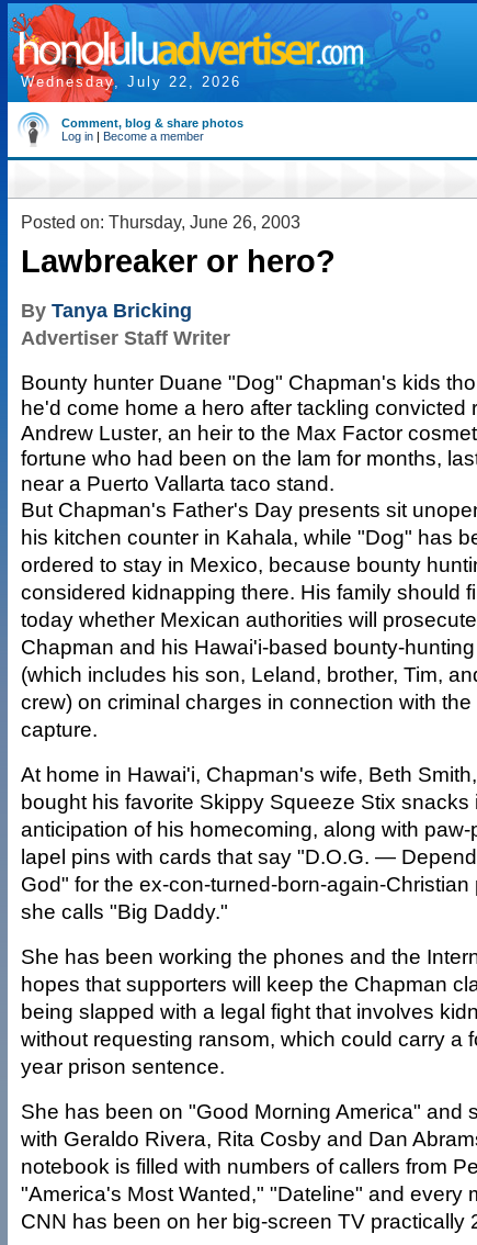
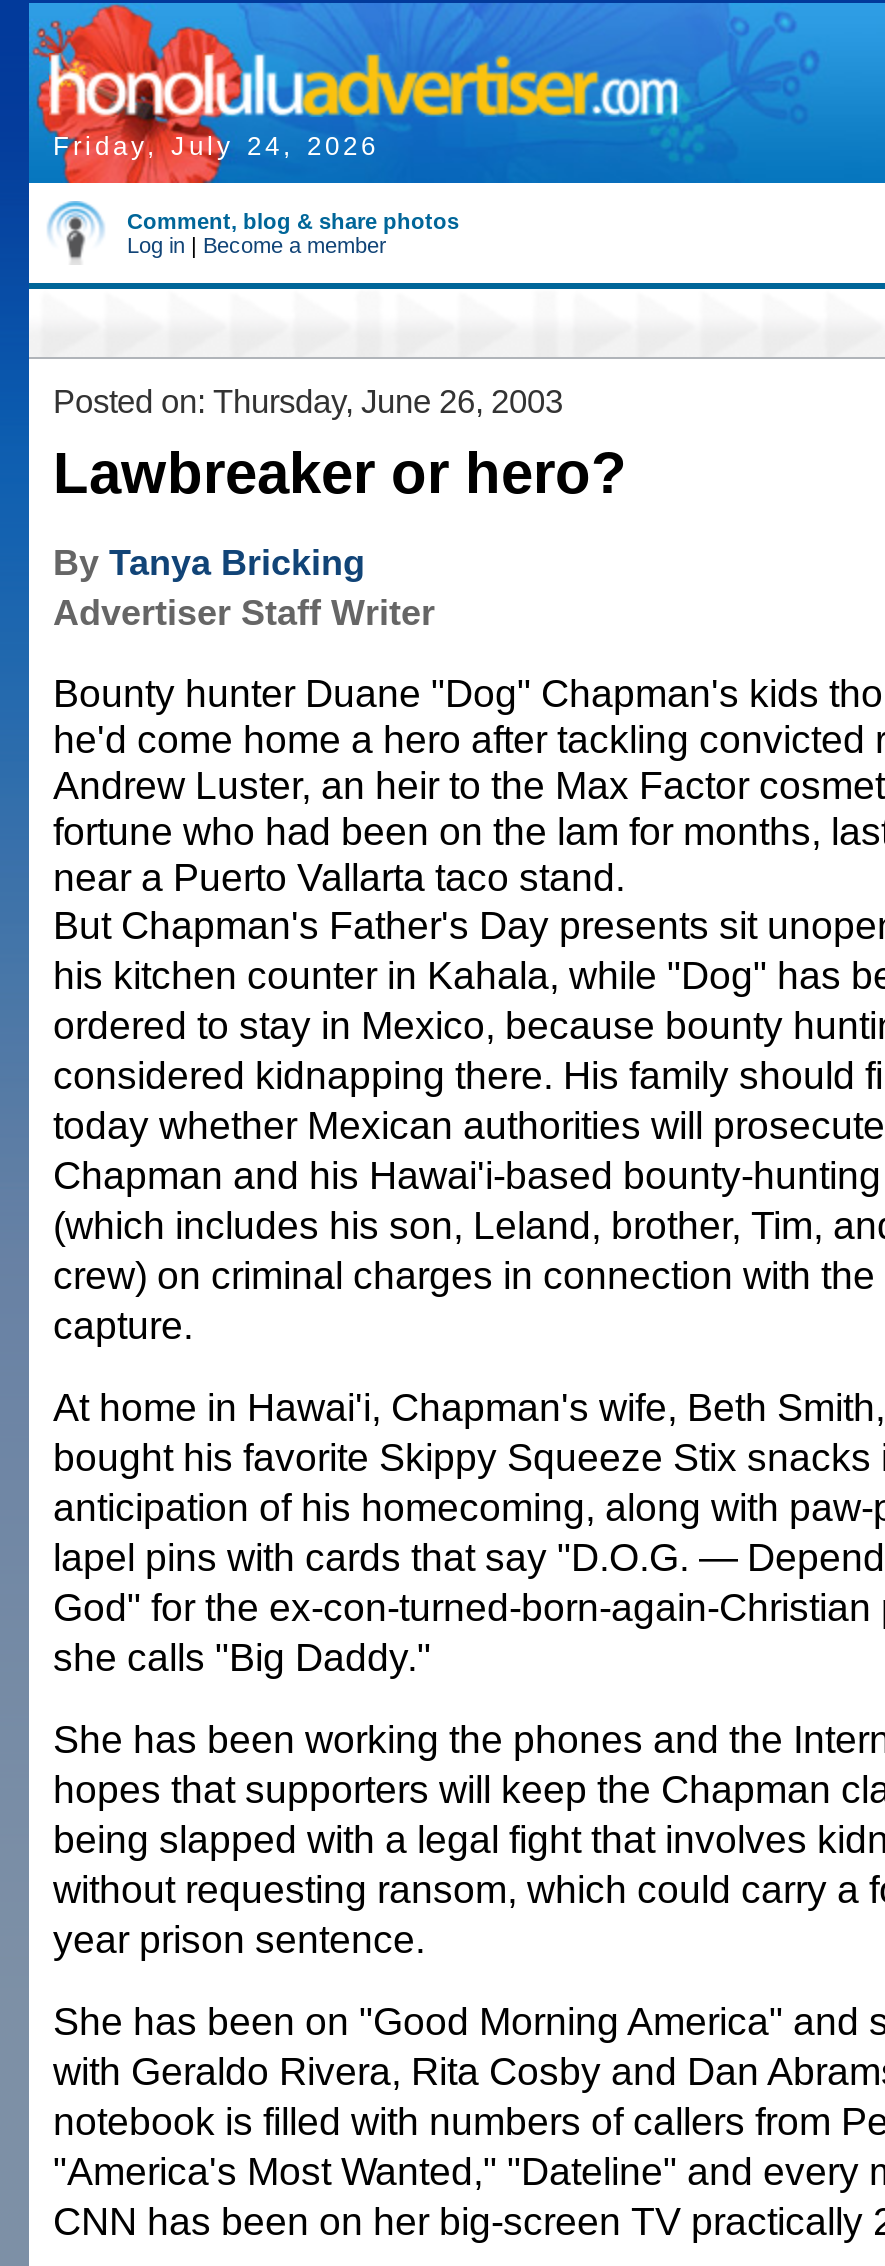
[21,74,241,90] Wednesday, July 22, 2026 -> [53,131,379,161] Friday, July 24, 2026

